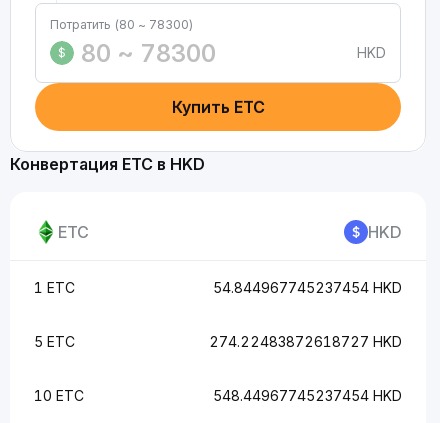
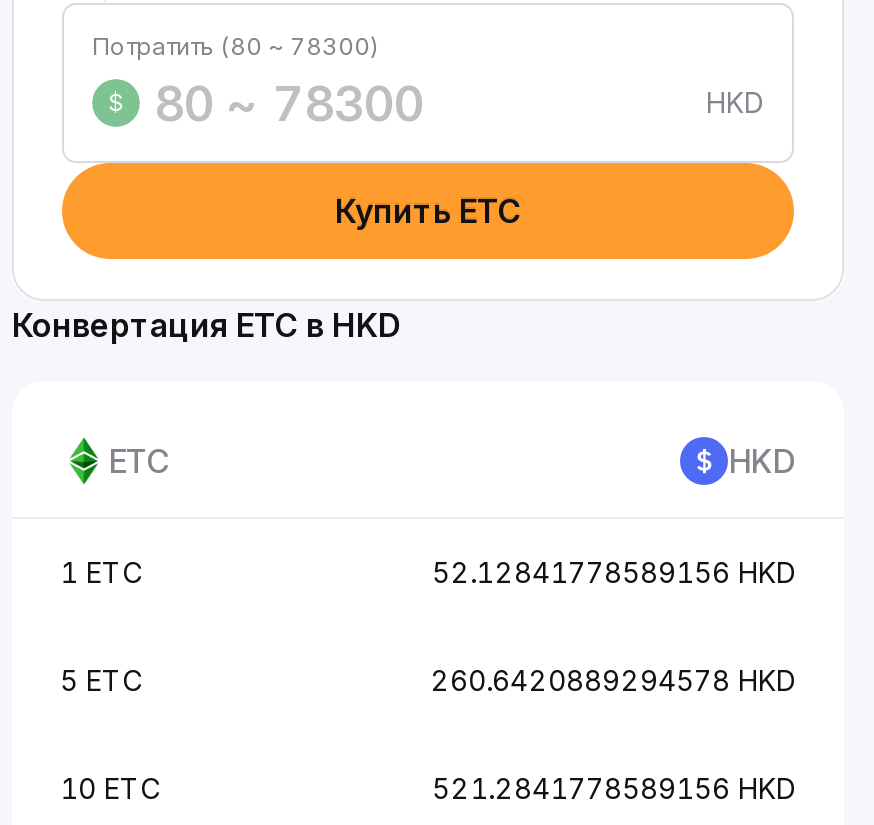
[213,279,402,296] 54.844967745237454 HKD -> [432,555,796,589] 52.12841778589156 HKD
[209,333,402,350] 274.22483872618727 HKD -> [430,663,796,697] 260.6420889294578 HKD
[213,387,402,404] 548.44967745237454 HKD -> [432,771,796,805] 521.2841778589156 HKD

